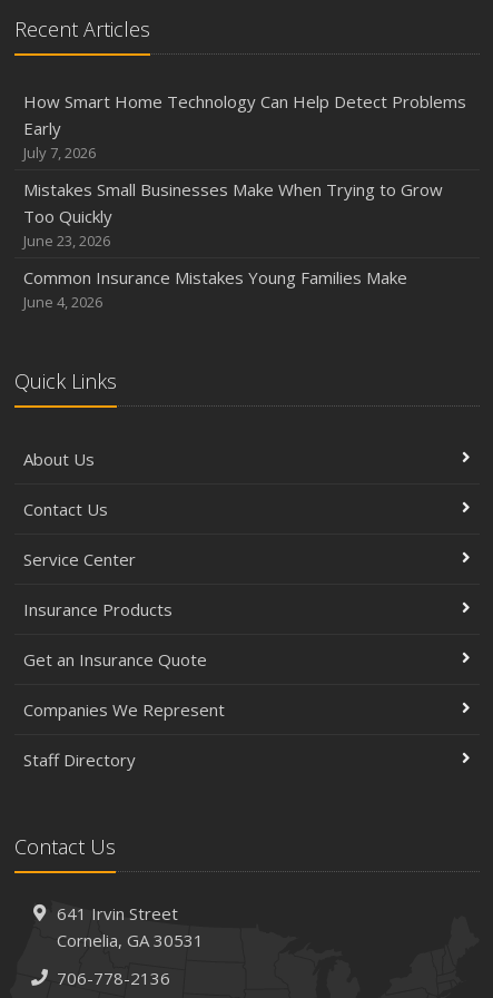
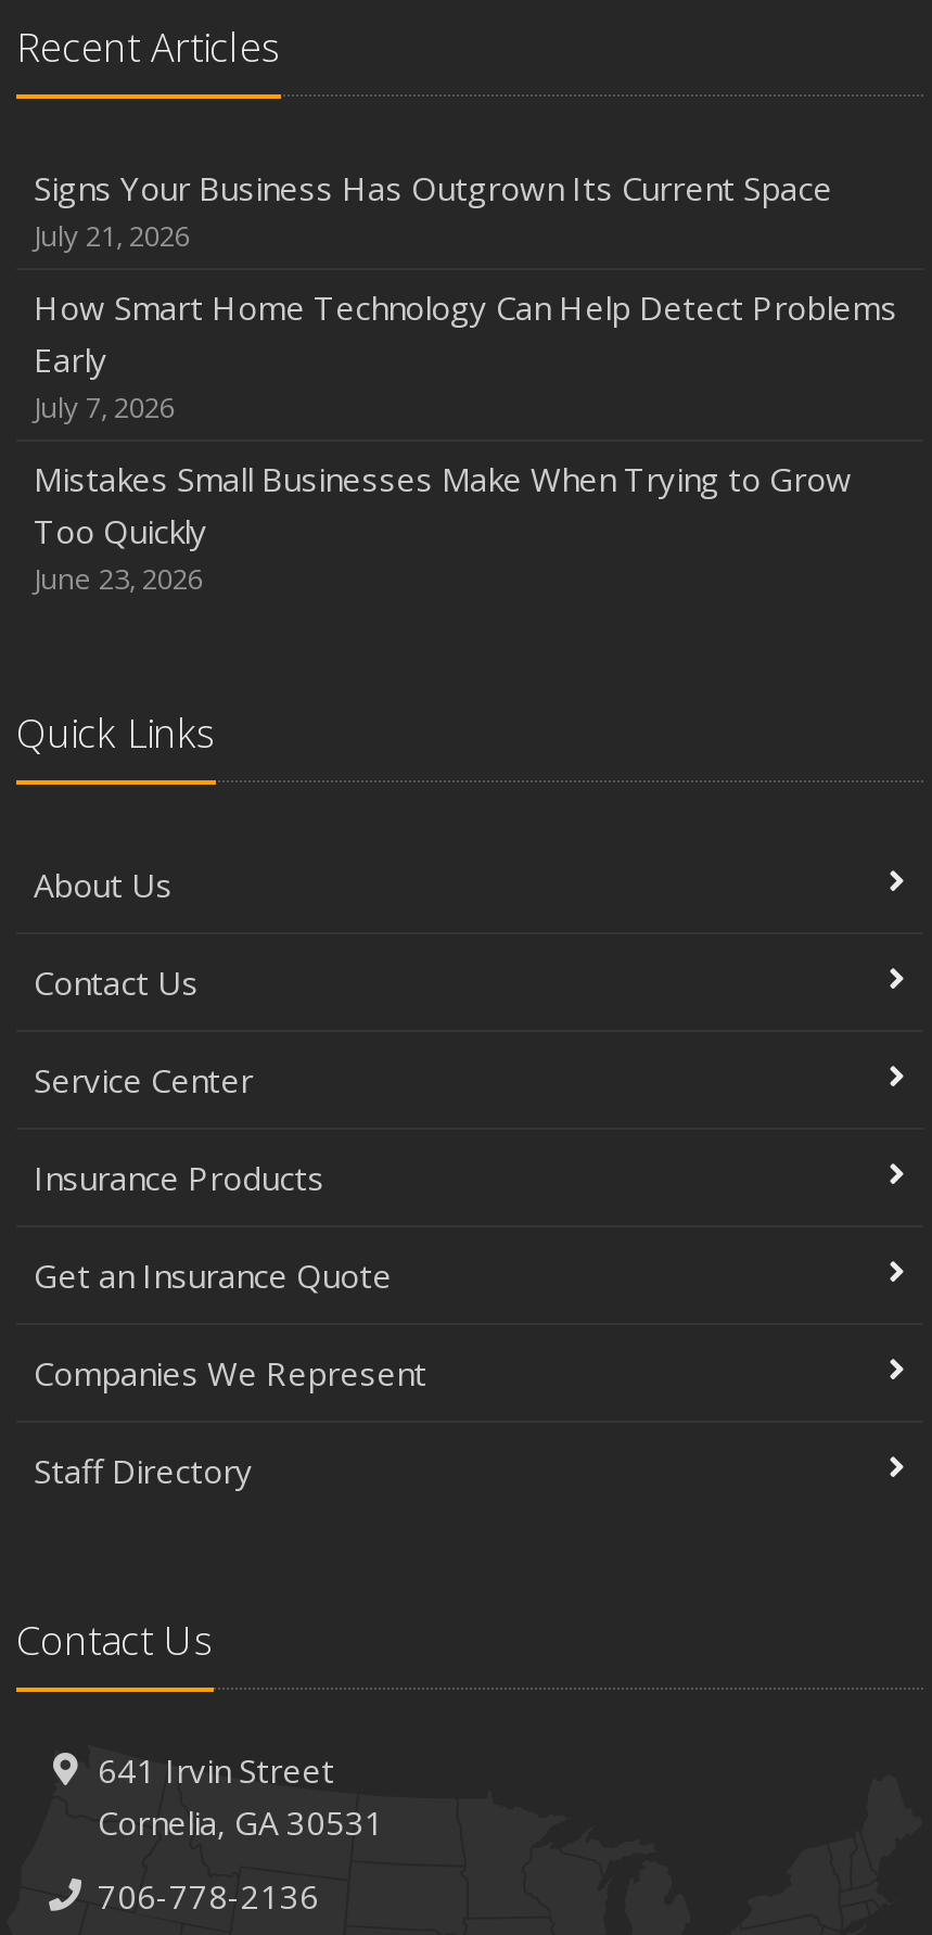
none -> [34,167,832,256] Signs Your Business Has Outgrown Its Current Space | July 21, 2026
moved [23,91,466,251] -> [34,286,897,599]: How Smart Home Technology Can Help Detect Problems | Early | July 7, 2026 | Mistakes Small Businesses Make When Trying to Grow | Too Quickly | June 23, 2026
[23,267,407,312] Common Insurance Mistakes Young Families Make | June 4, 2026 -> none

